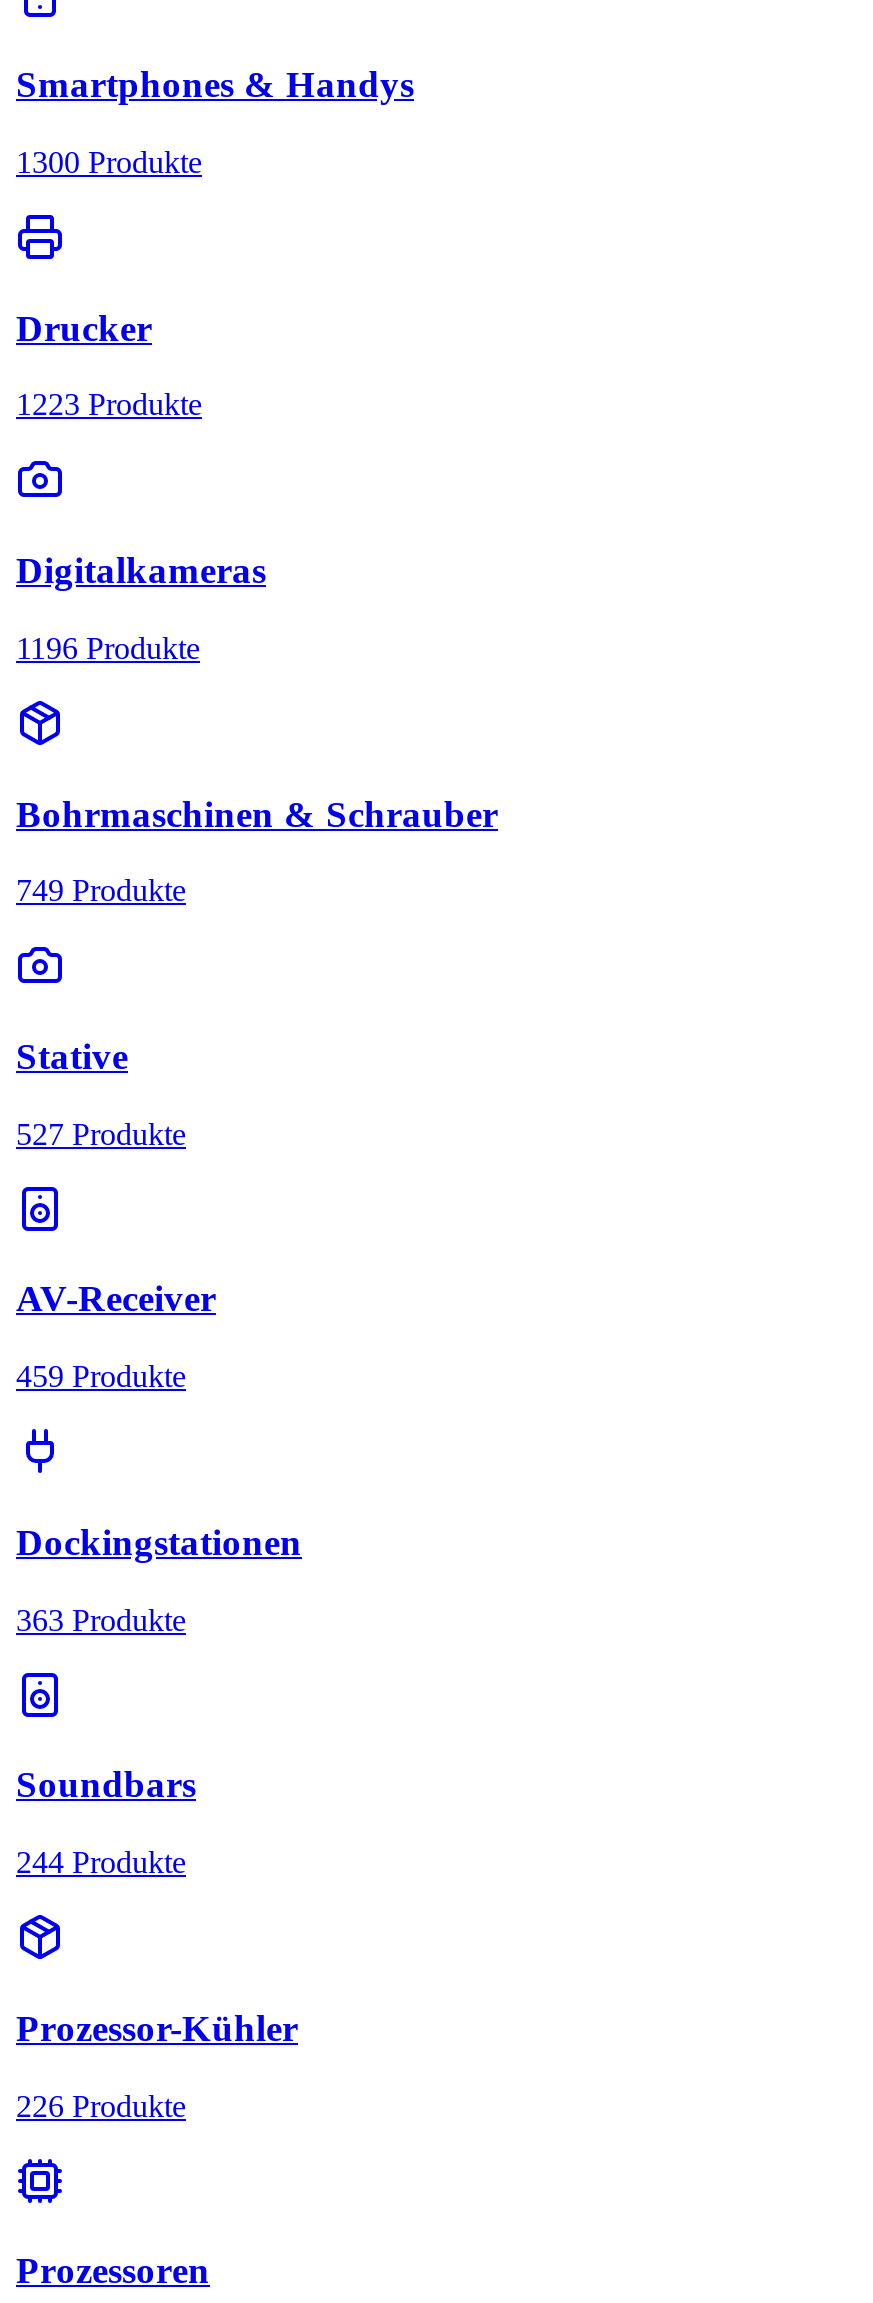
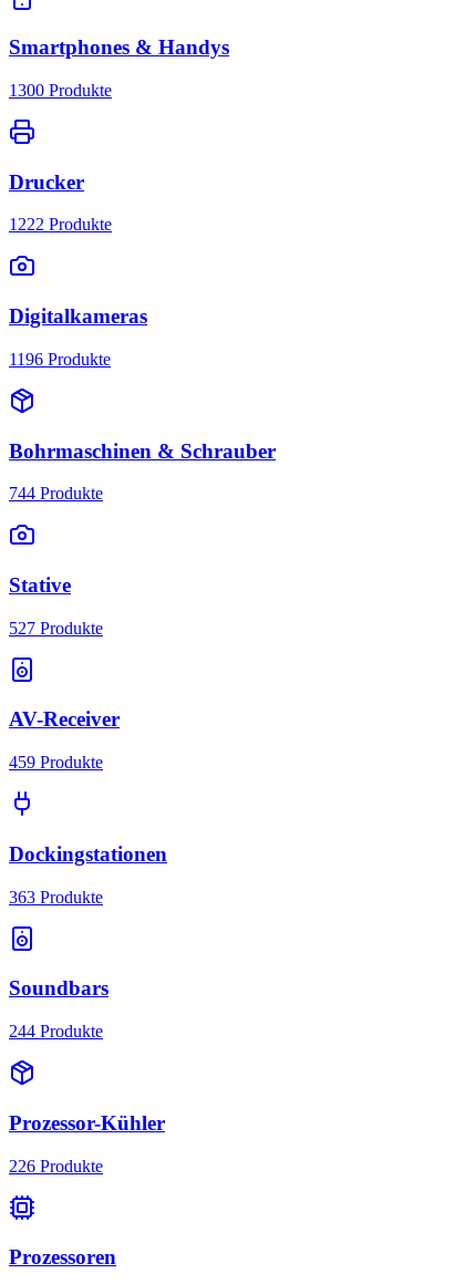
[16,388,202,422] 1223 Produkte -> [9,215,112,234] 1222 Produkte
[16,874,186,908] 749 Produkte -> [9,484,103,503] 744 Produkte

